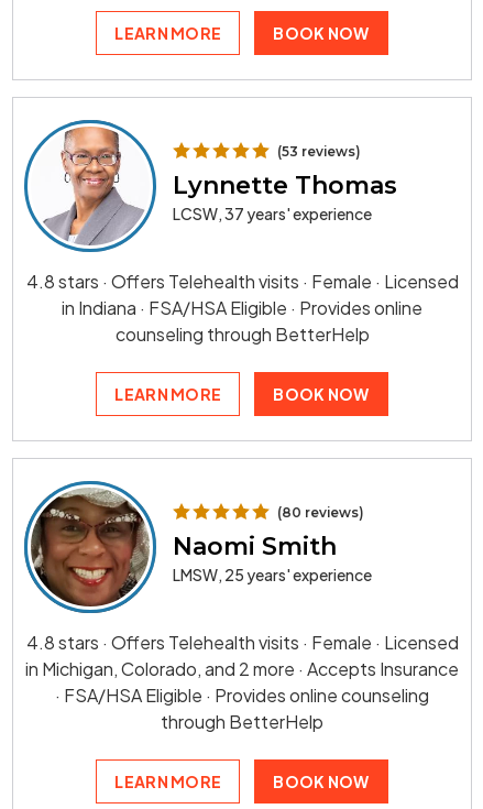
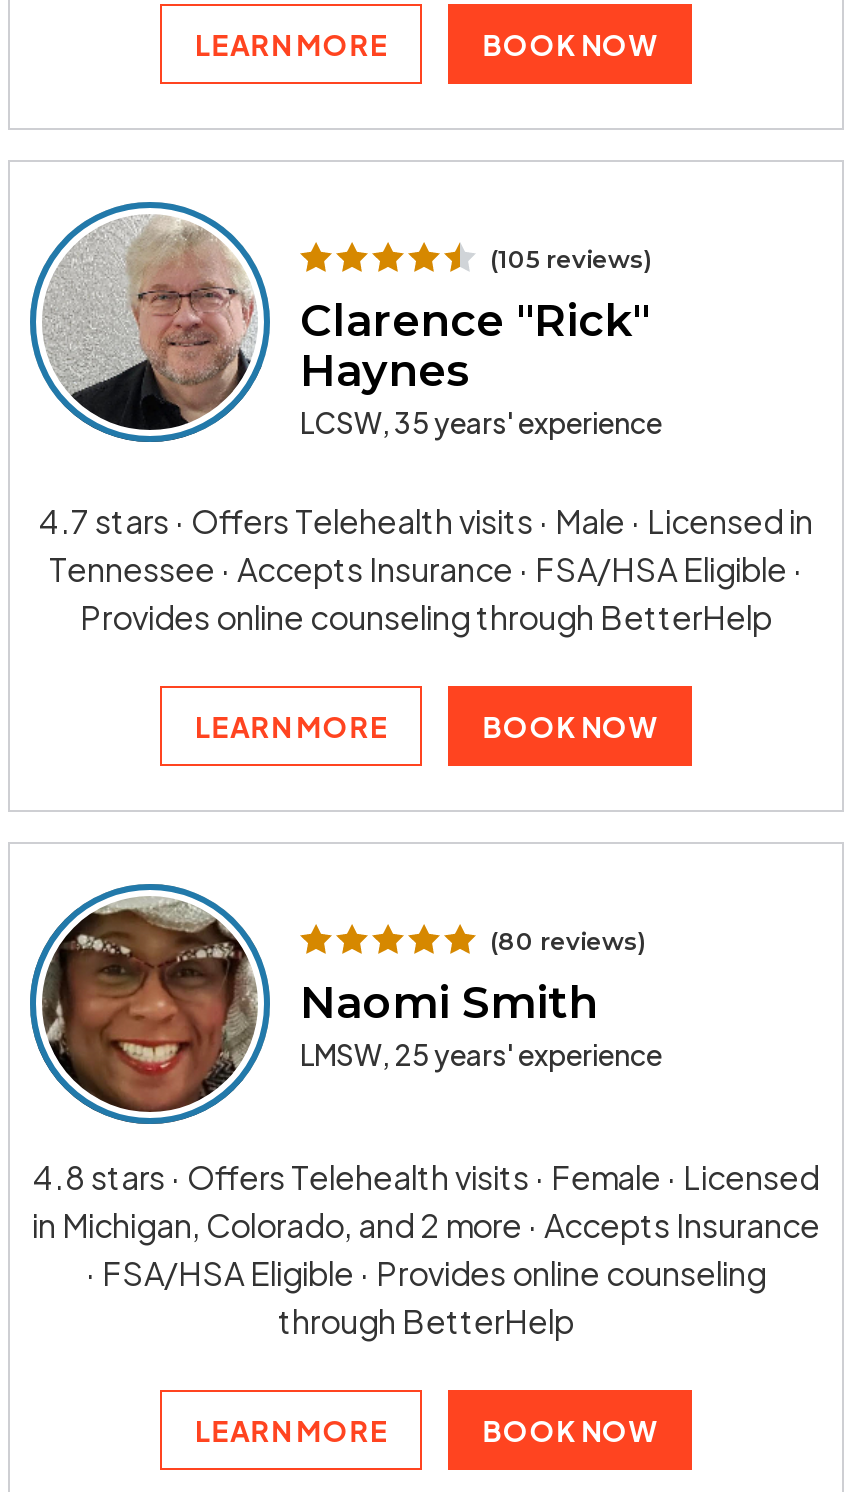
[32,127,397,244] [image] | (53 reviews) | Lynnette Thomas | LCSW, 37 years' experience -> [42,214,662,440] [image] | (105 reviews) | Clarence "Rick" | Haynes | LCSW, 35 years' experience
[26,270,458,346] 4.8 stars · Offers Telehealth visits · Female · Licensed | in Indiana · FSA/HSA Eligible · Provides online | counseling through BetterHelp -> [39,500,813,638] 4.7 stars · Offers Telehealth visits · Male · Licensed in | Tennessee · Accepts Insurance · FSA/HSA Eligible · | Provides online counseling through BetterHelp

